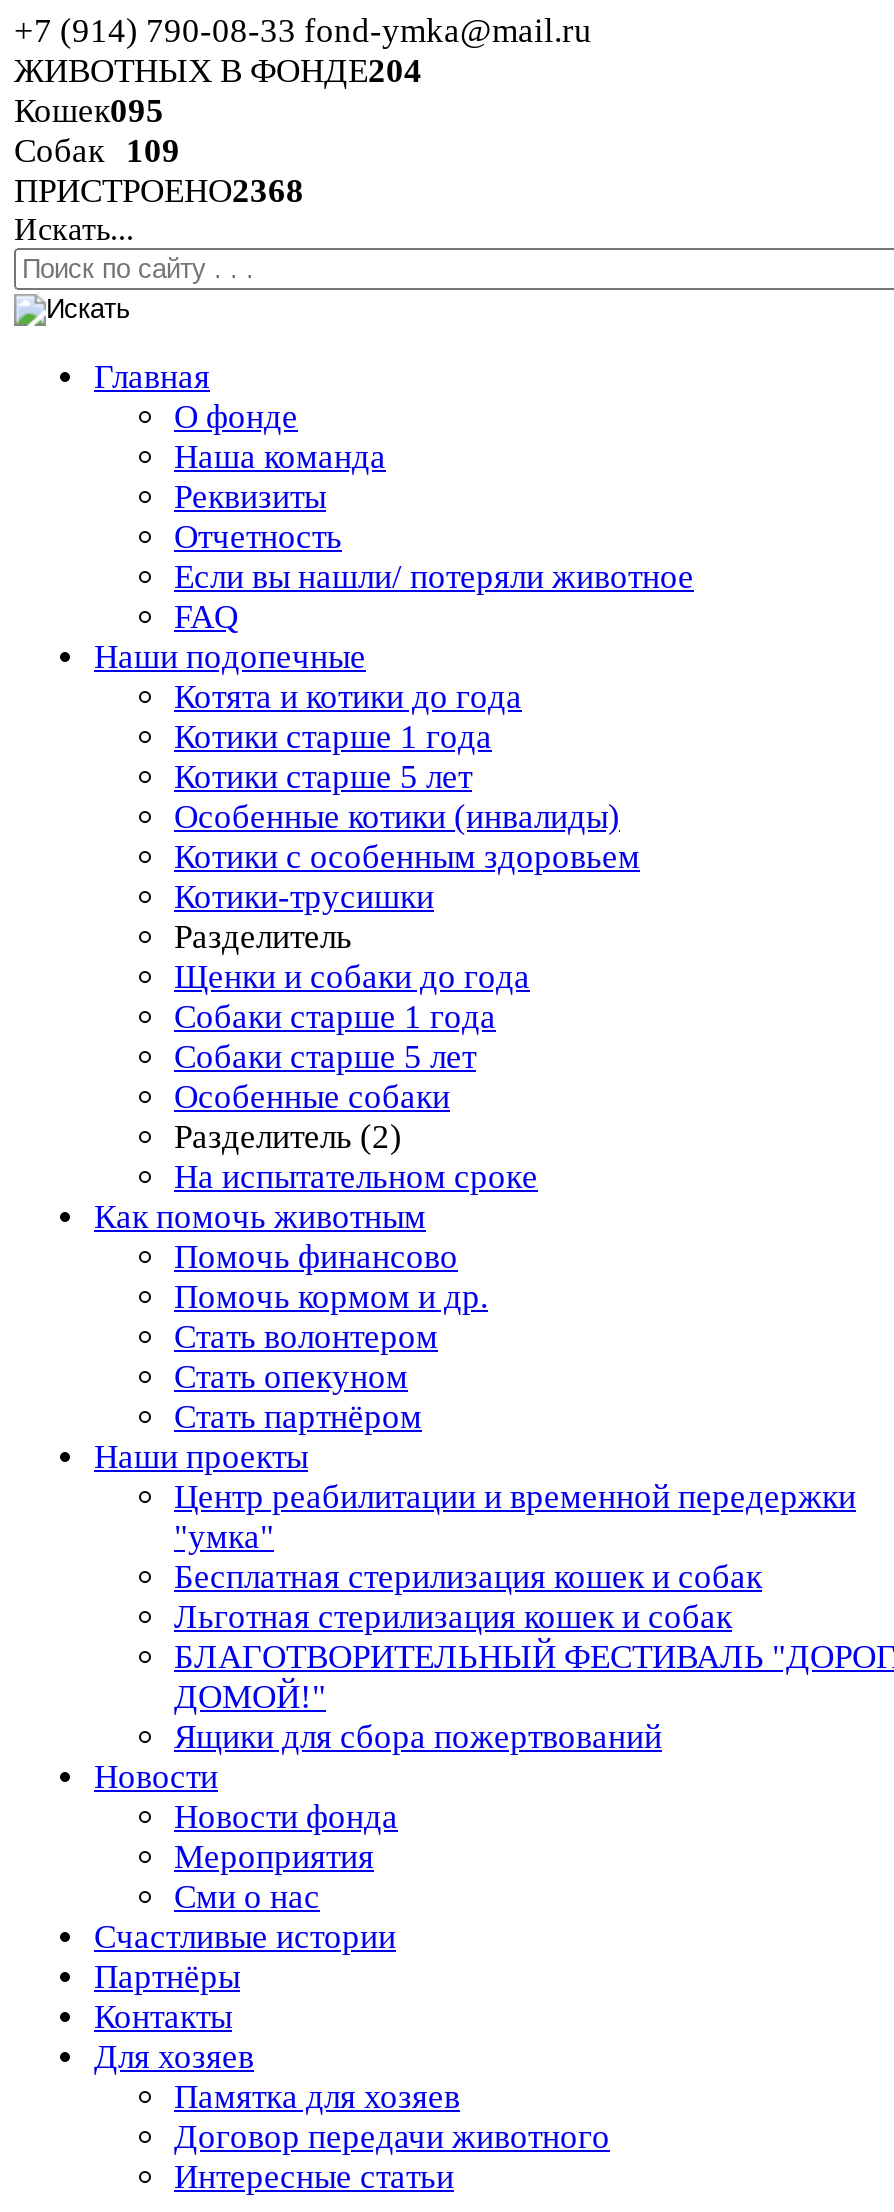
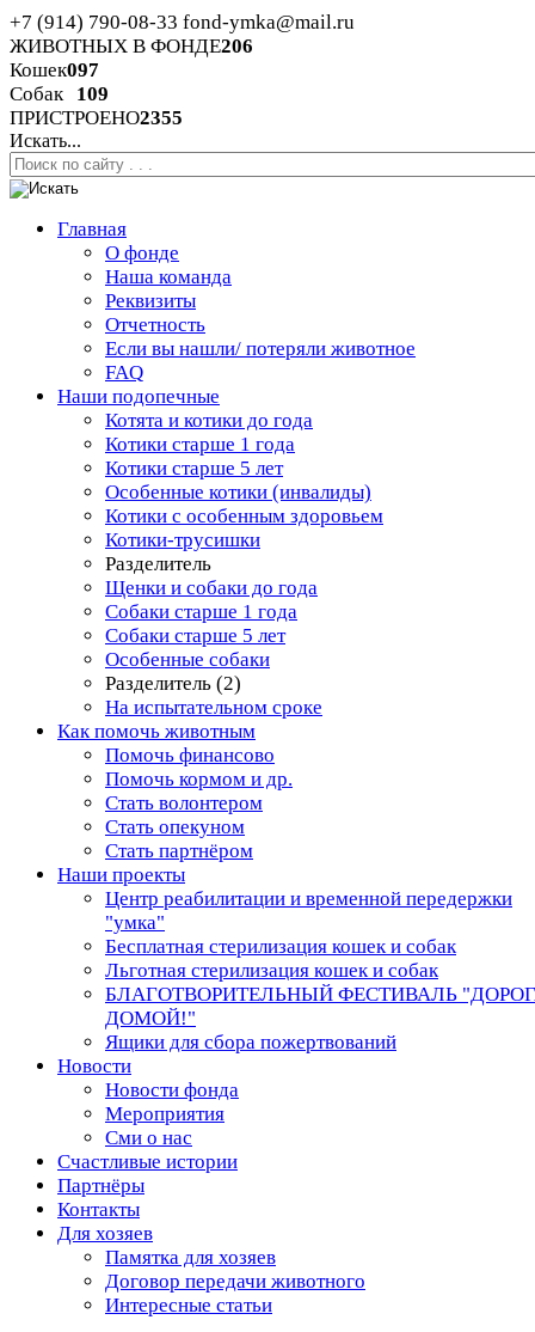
[14,52,422,90] ЖИВОТНЫХ В ФОНДЕ204 -> [10,35,253,57] ЖИВОТНЫХ В ФОНДЕ206
[14,92,164,130] Кошек095 -> [10,59,99,81] Кошек097
[14,172,304,210] ПРИСТРОЕНО2368 -> [10,106,183,129] ПРИСТРОЕНО2355

